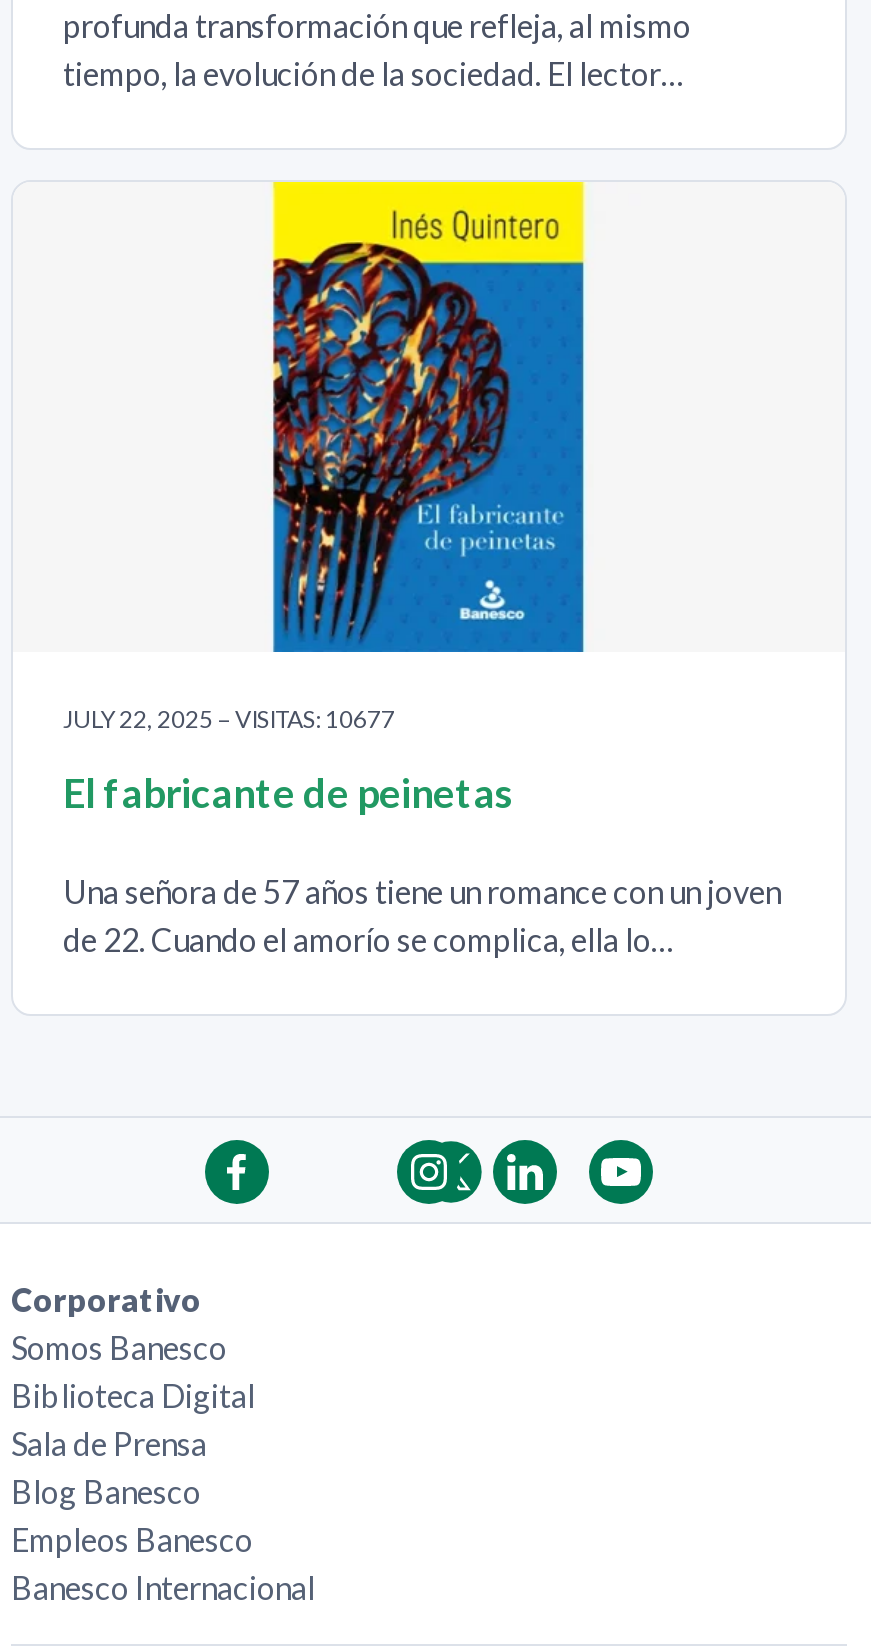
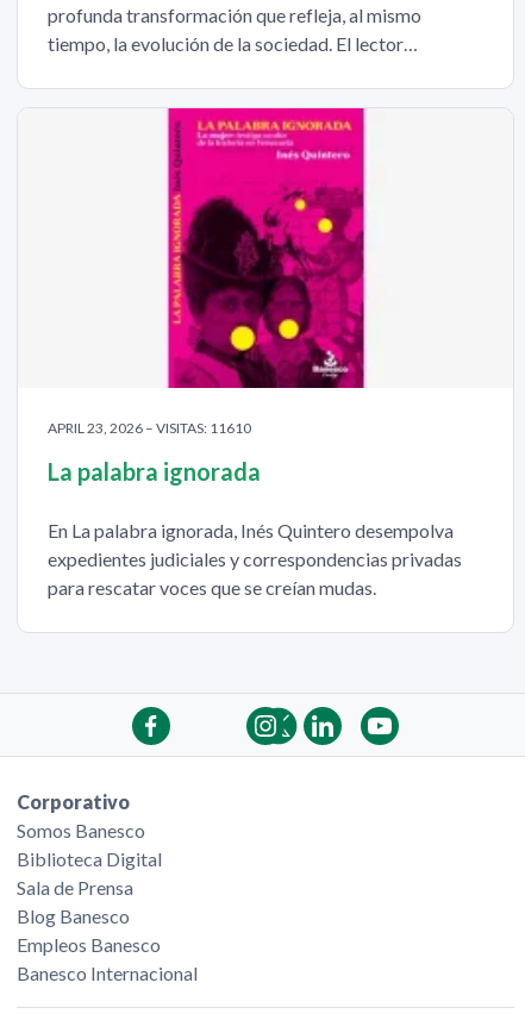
[63,180,597,733] [image] | JULY 22, 2025 – VISITAS: 10677 -> [48,107,367,436] [image] | APRIL 23, 2026 – VISITAS: 11610
[63,767,513,815] El fabricante de peinetas -> [48,457,261,485] La palabra ignorada
[63,871,781,957] Una señora de 57 años tiene un romance con un joven | de 22. Cuando el amorío se complica, ella lo… -> [48,518,462,598] En La palabra ignorada, Inés Quintero desempolva | expedientes judiciales y correspondencias privadas | para rescatar voces que se creían mudas.

